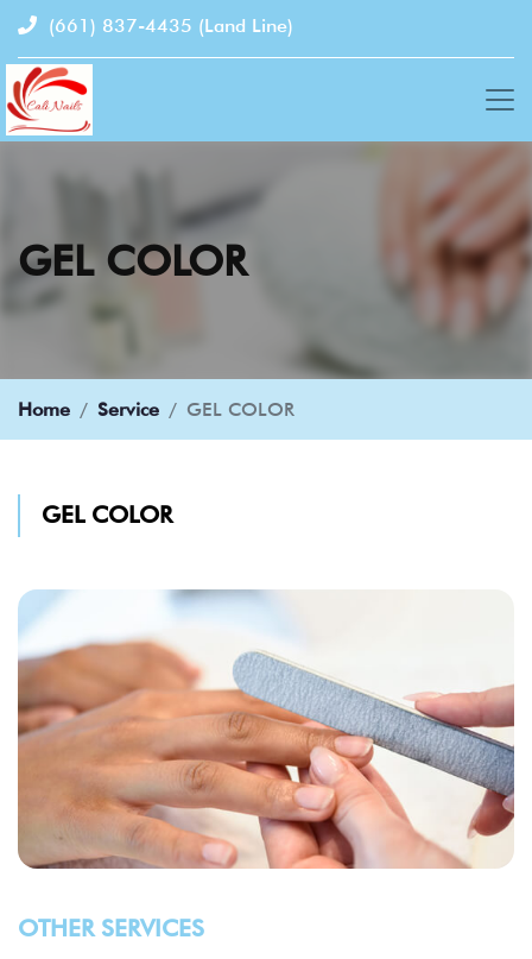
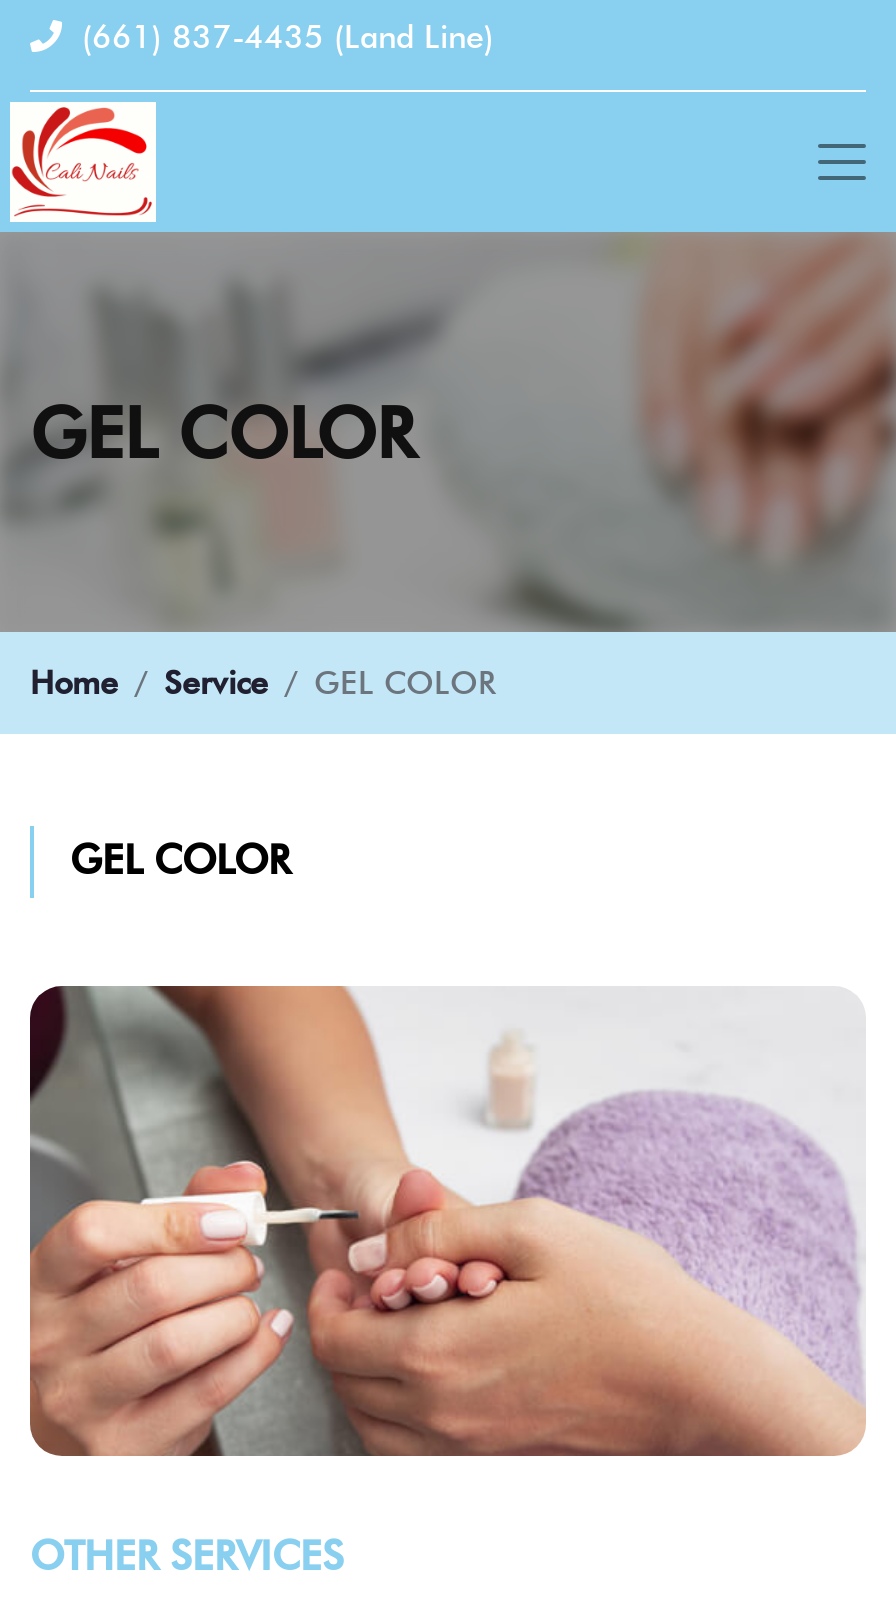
[18,589,515,870] [image] -> [28,984,866,1458] [image]

